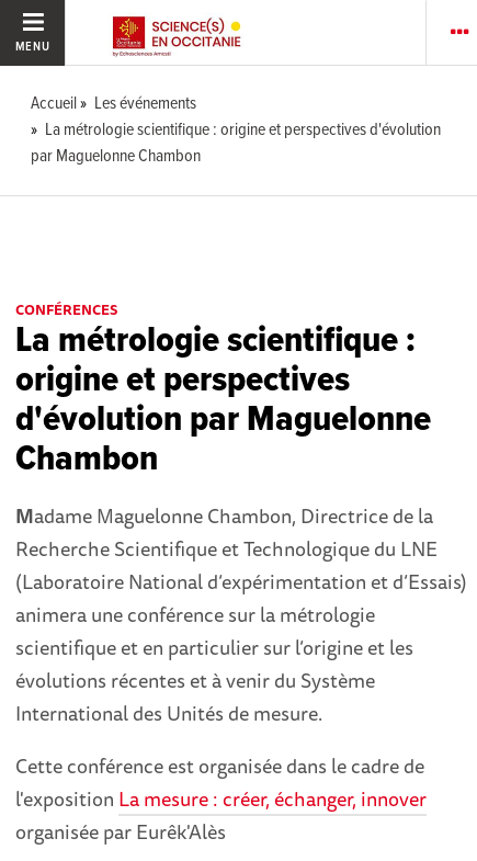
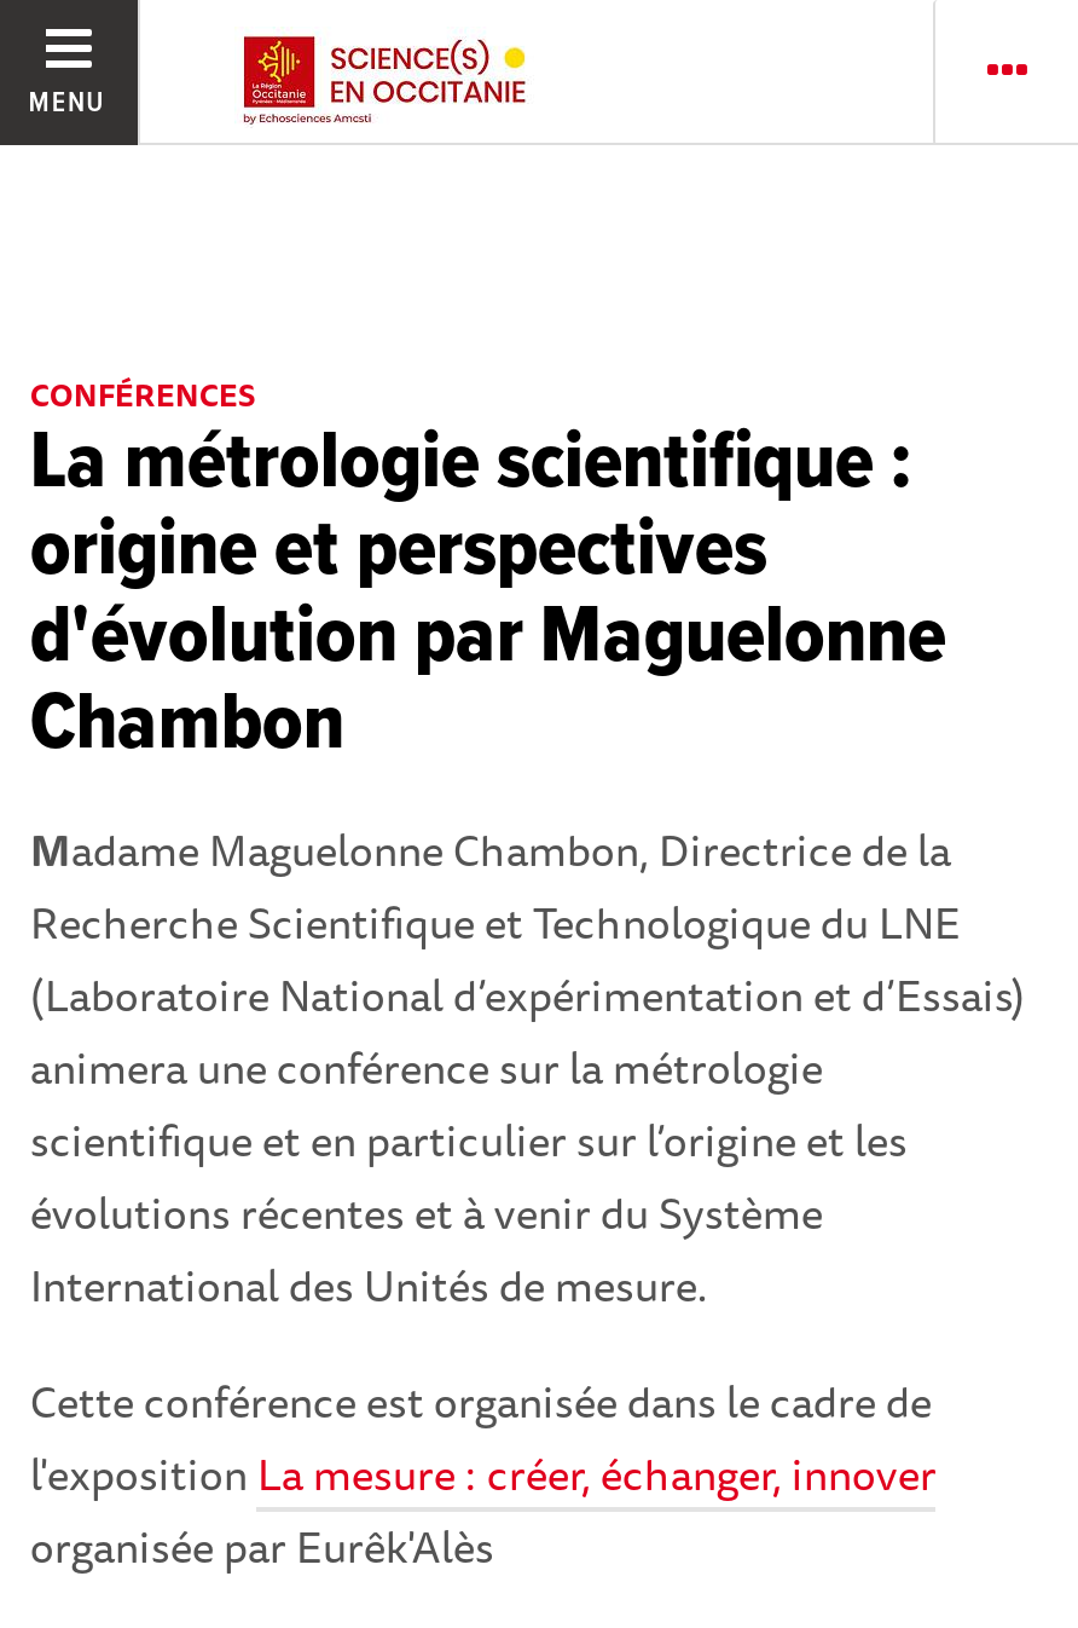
[31,92,441,168] Accueil | Les événements | La métrologie scientifique : origine et perspectives d'évolution | par Maguelonne Chambon -> none

